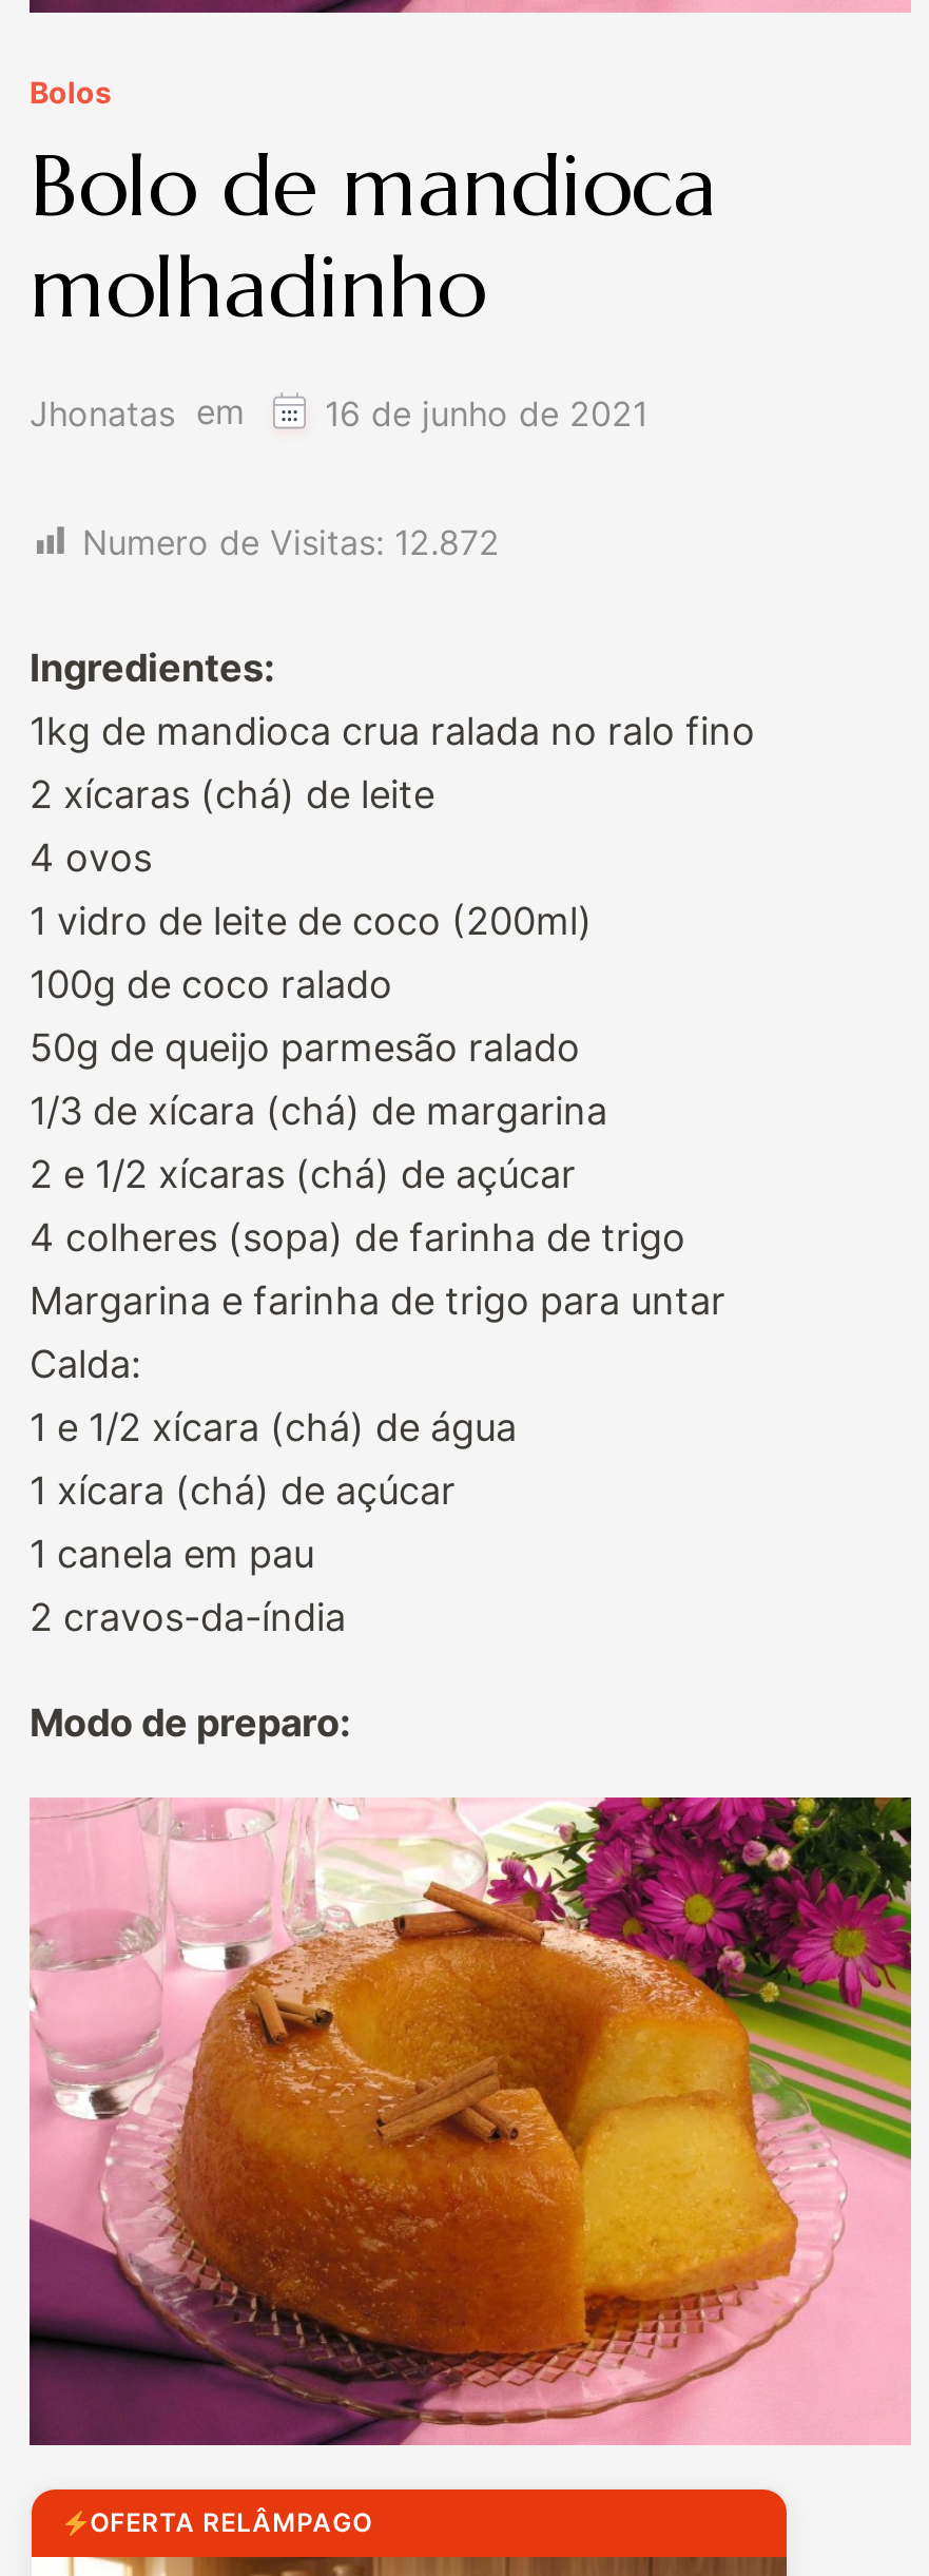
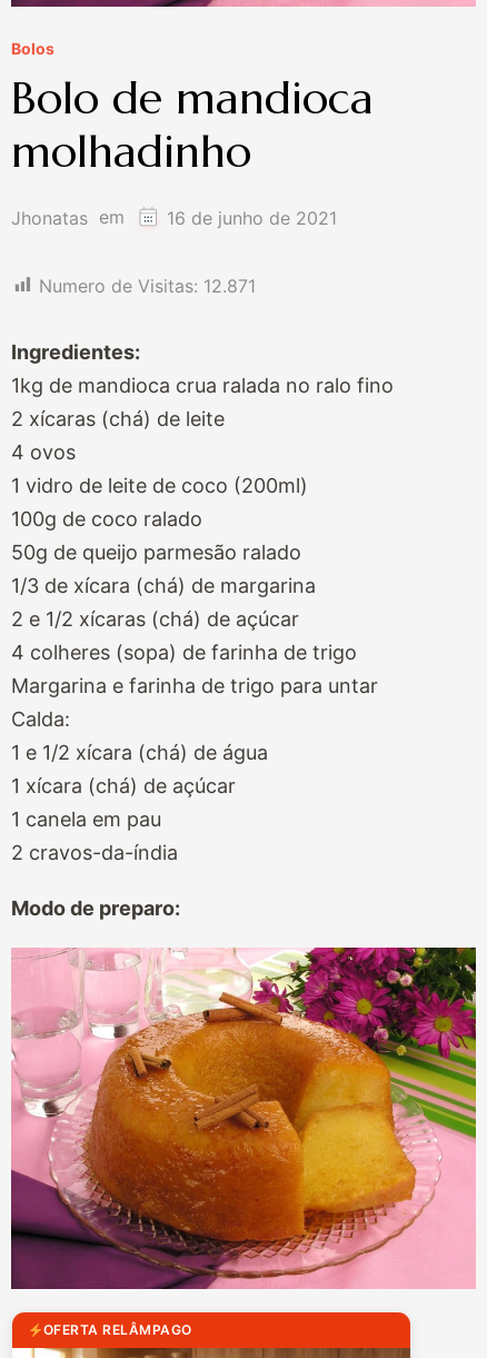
[82,522,500,562] Numero de Visitas: 12.872 -> [39,275,256,297] Numero de Visitas: 12.871

